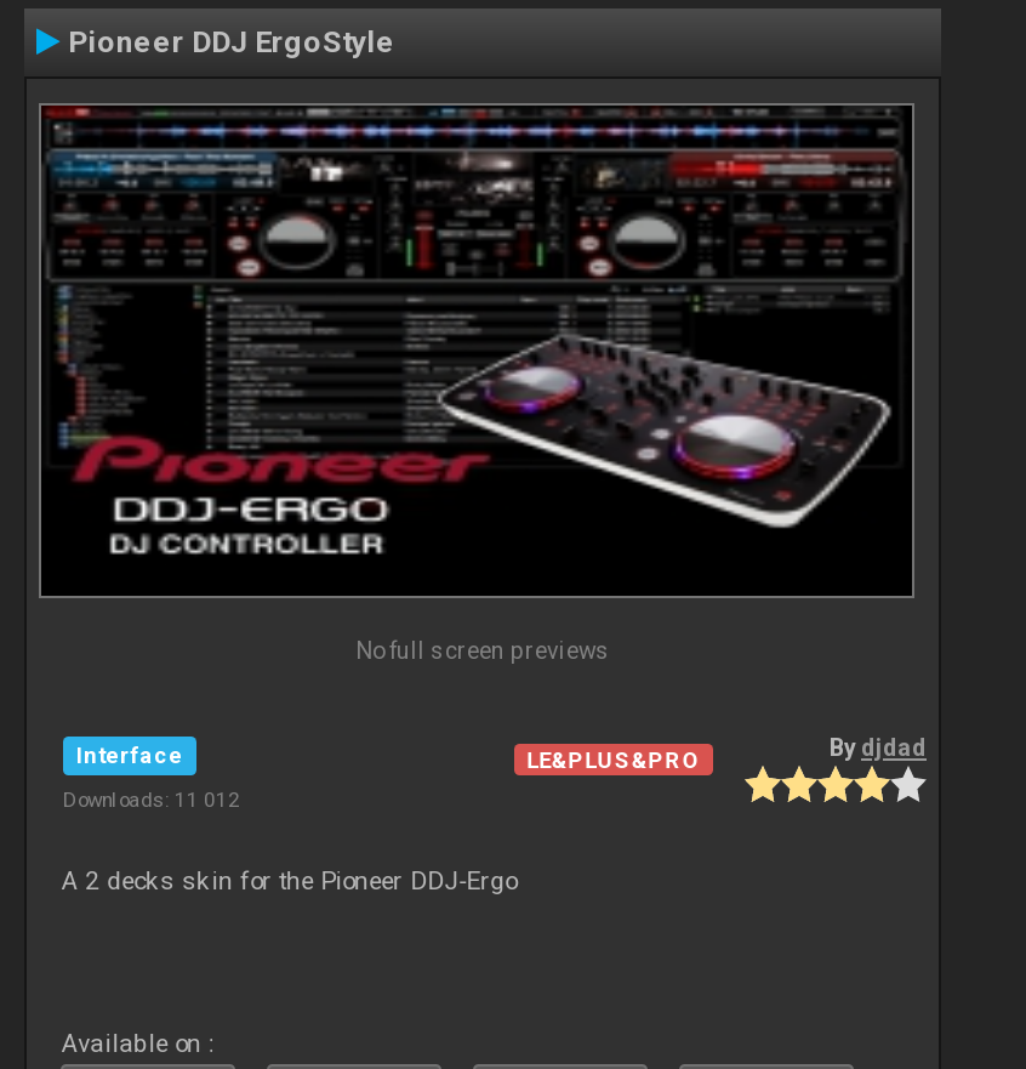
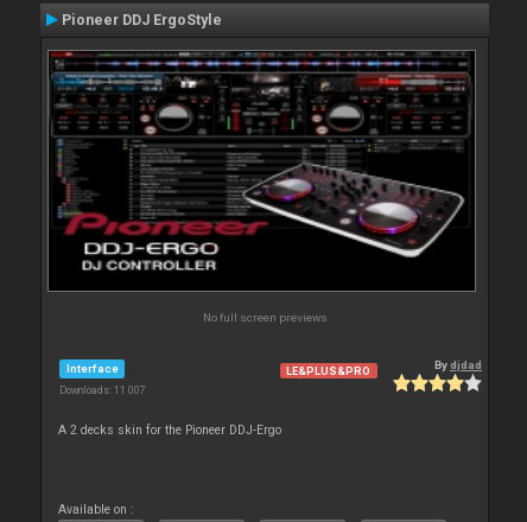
[63,787,240,811] Downloads: 11 012 -> [59,384,146,396] Downloads: 11 007

